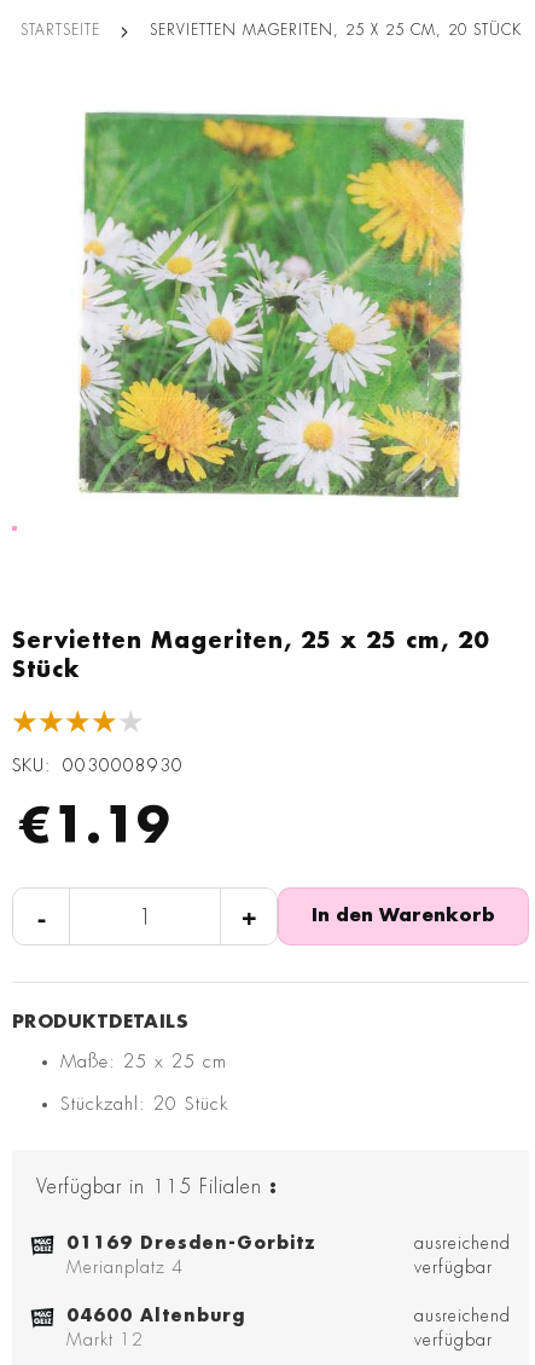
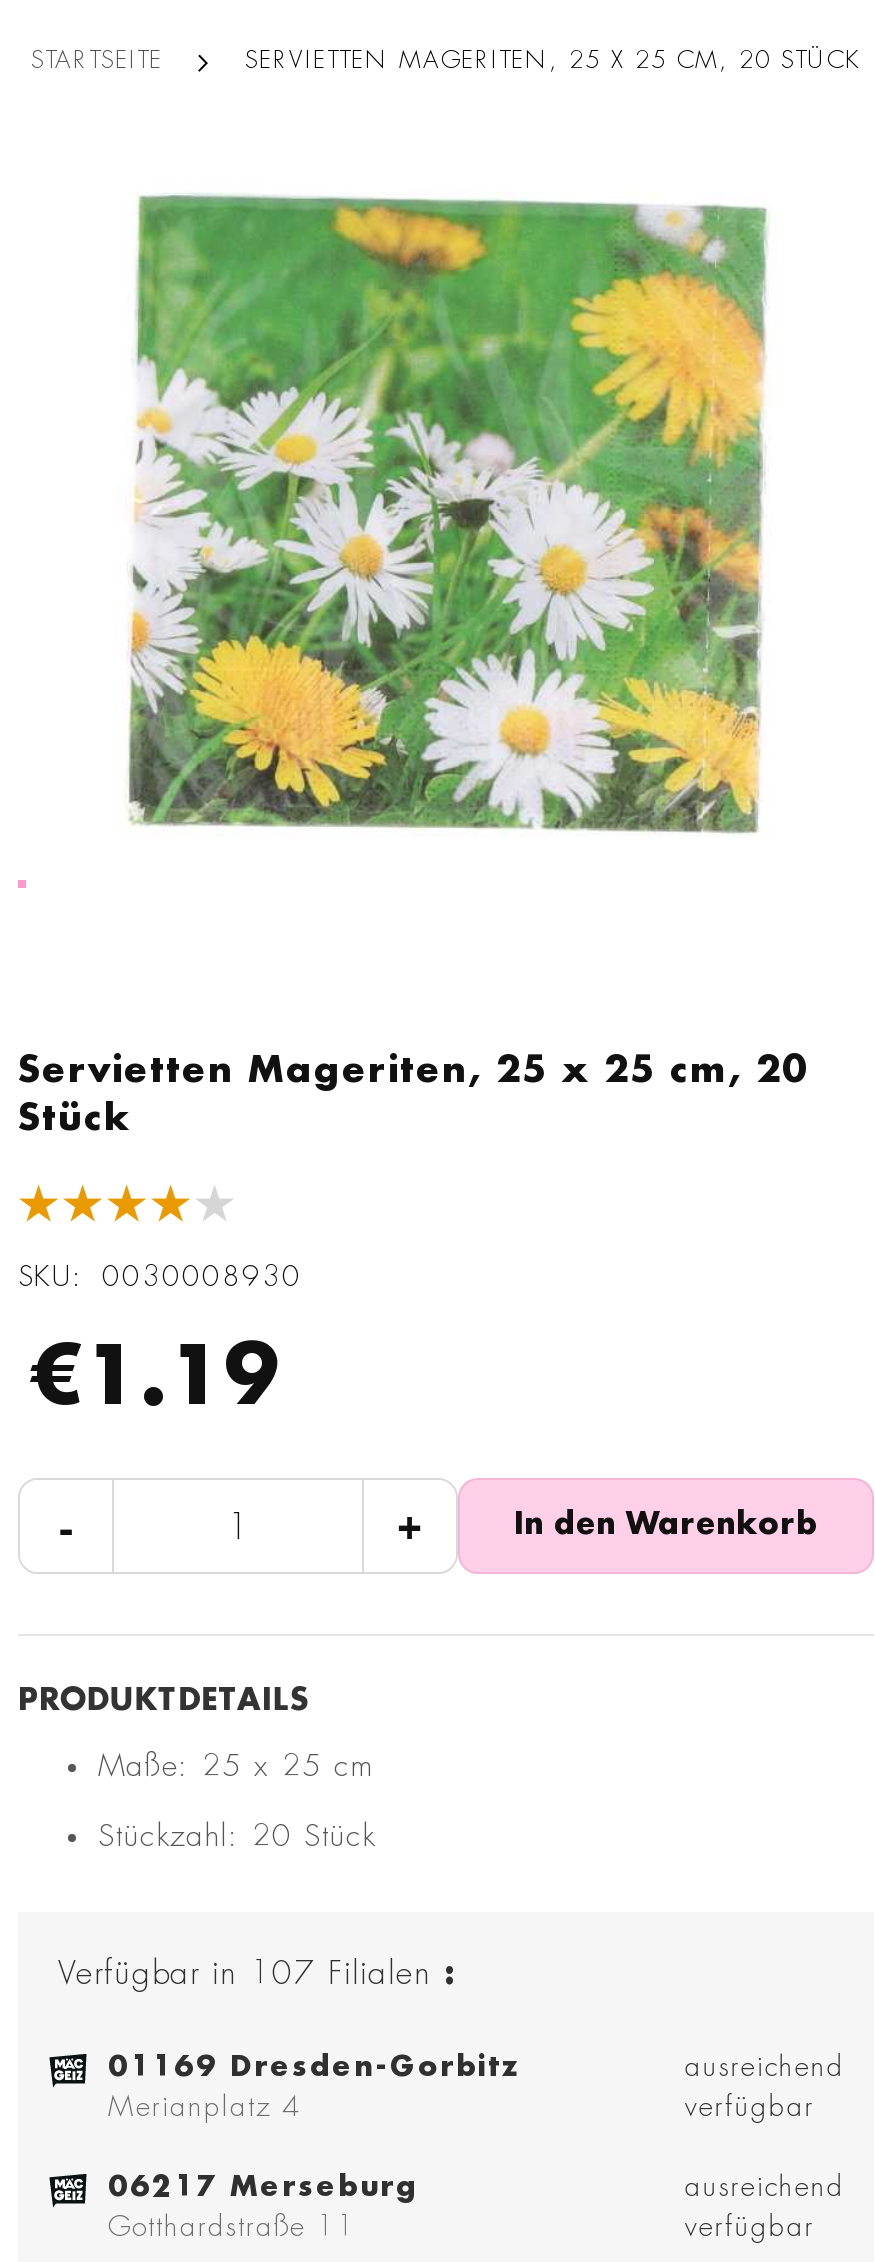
[36,1178,278,1197] Verfügbar in 115 Filialen : -> [58,1959,458,1991] Verfügbar in 107 Filialen :
[66,1307,245,1349] 04600 Altenburg | Markt 12 -> [108,2173,418,2241] 06217 Merseburg | Gotthardstraße 11

